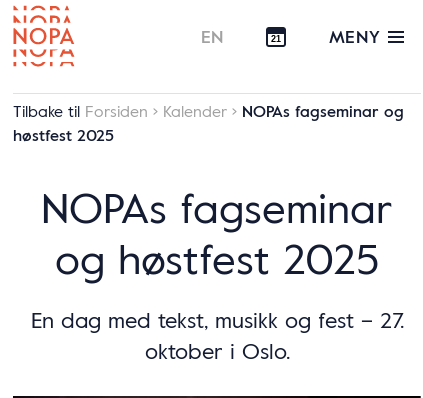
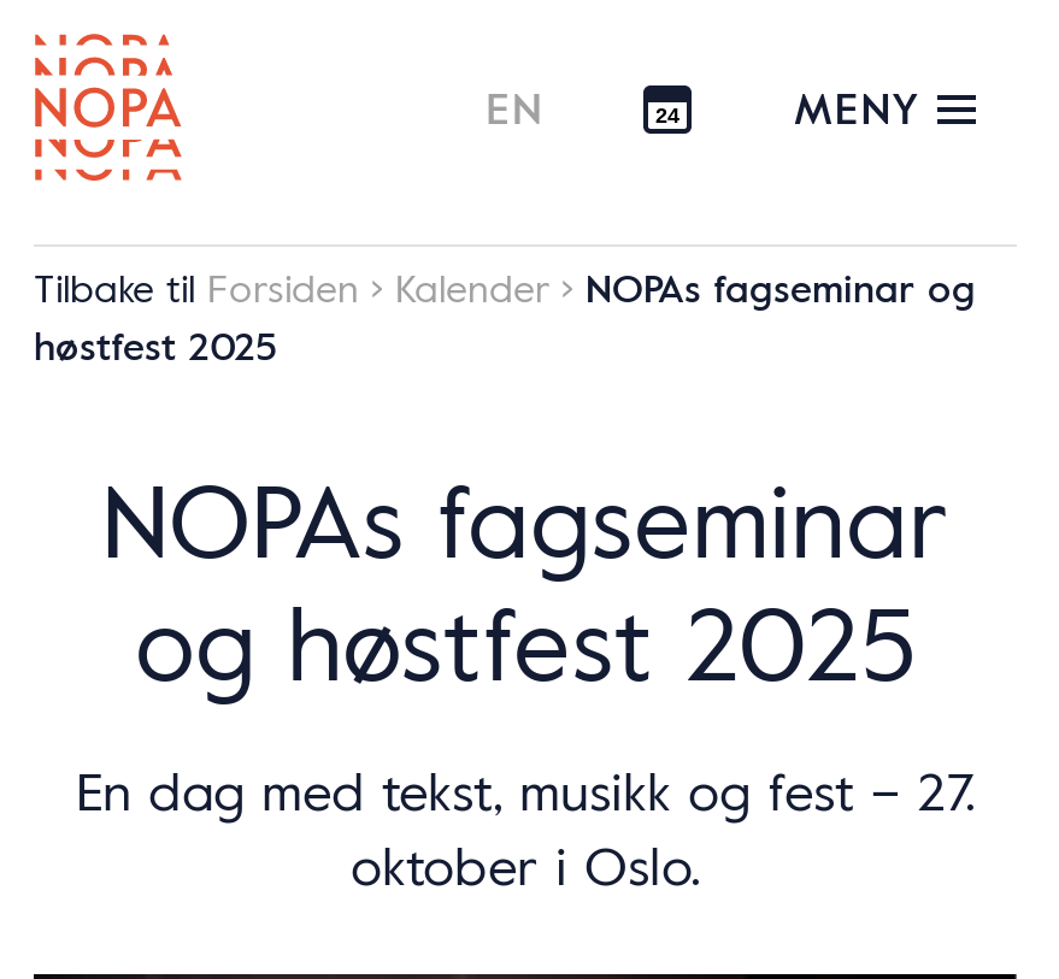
[270,34,280,44] 21 -> [654,102,678,126] 24

